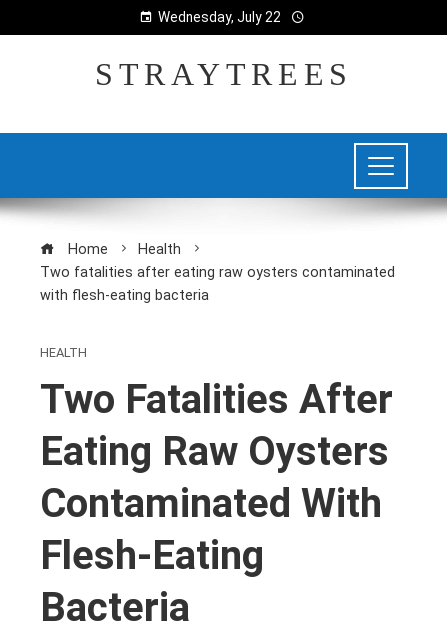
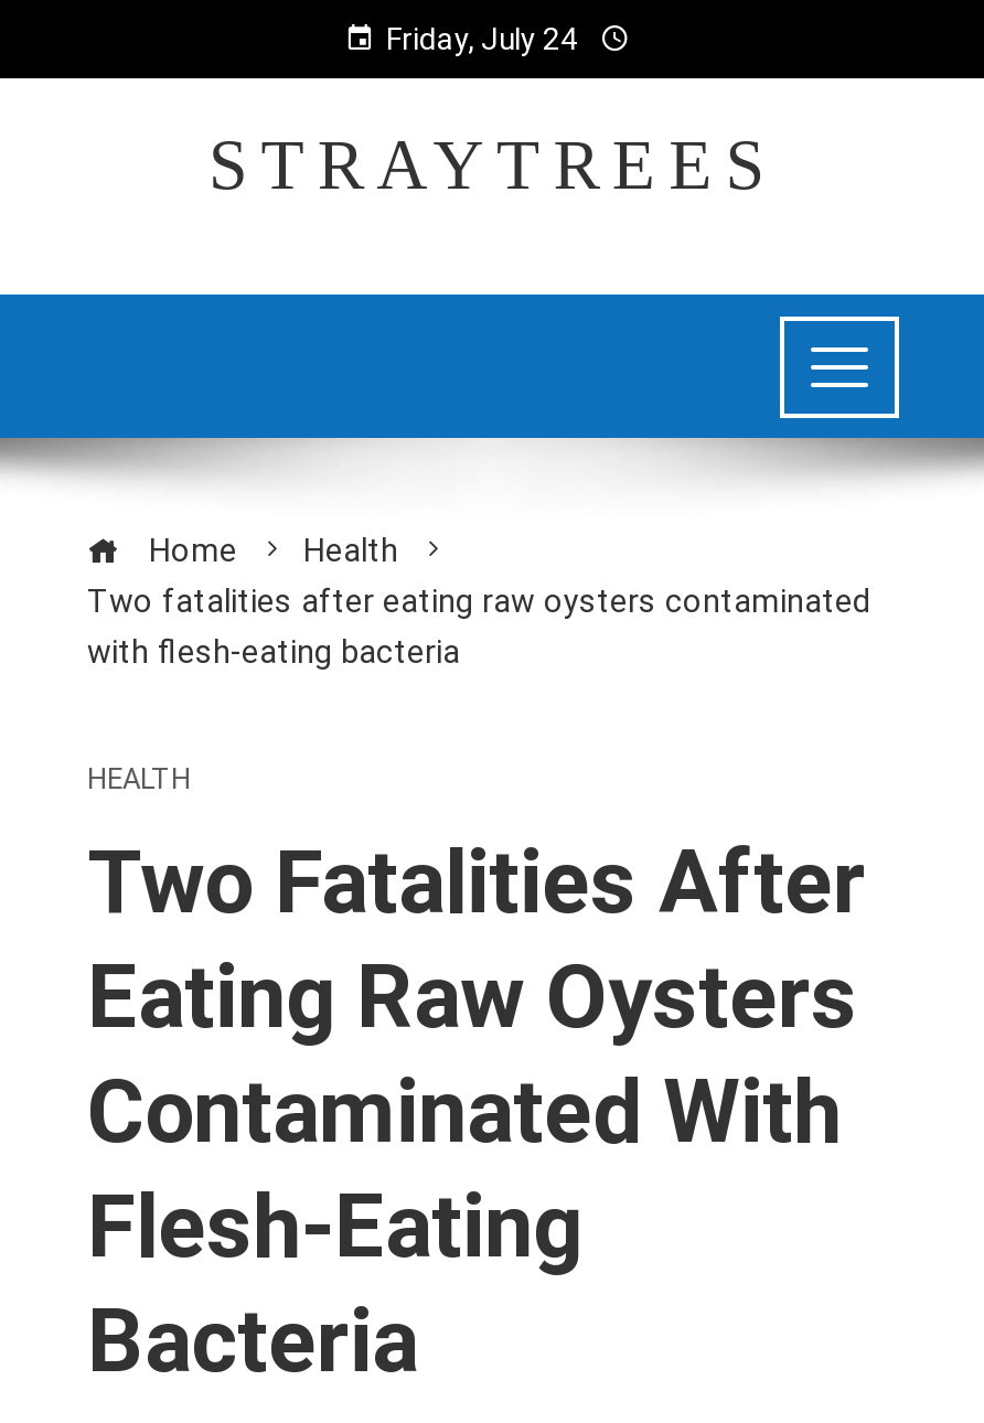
[157,9,280,25] Wednesday, July 22 -> [386,21,578,56] Friday, July 24

